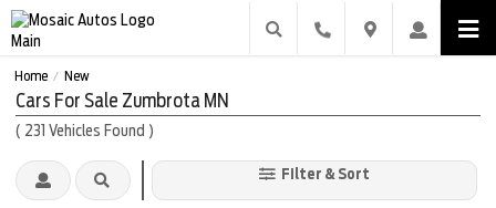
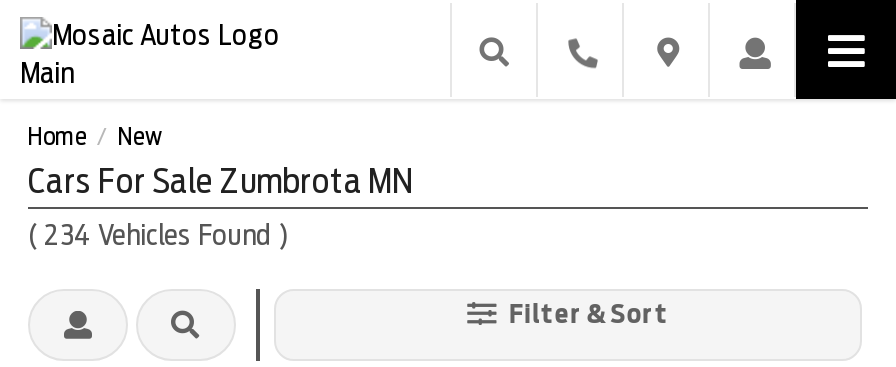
[15,122,154,140] (231 Vehicles Found) -> [28,219,288,251] (234 Vehicles Found)

